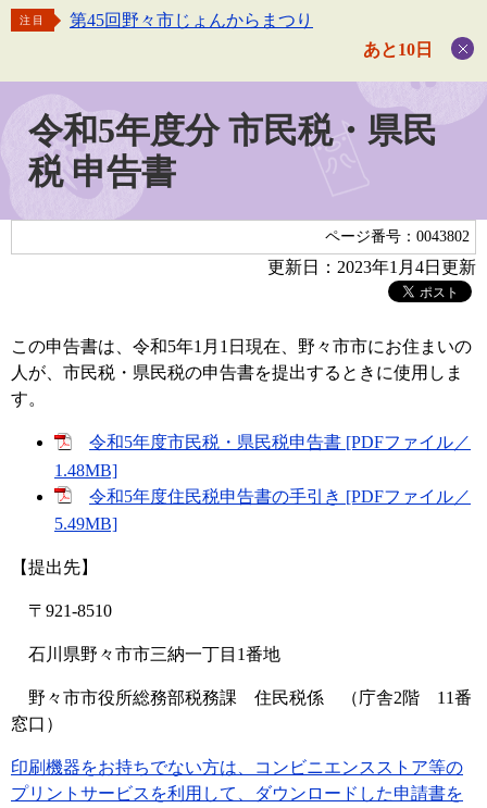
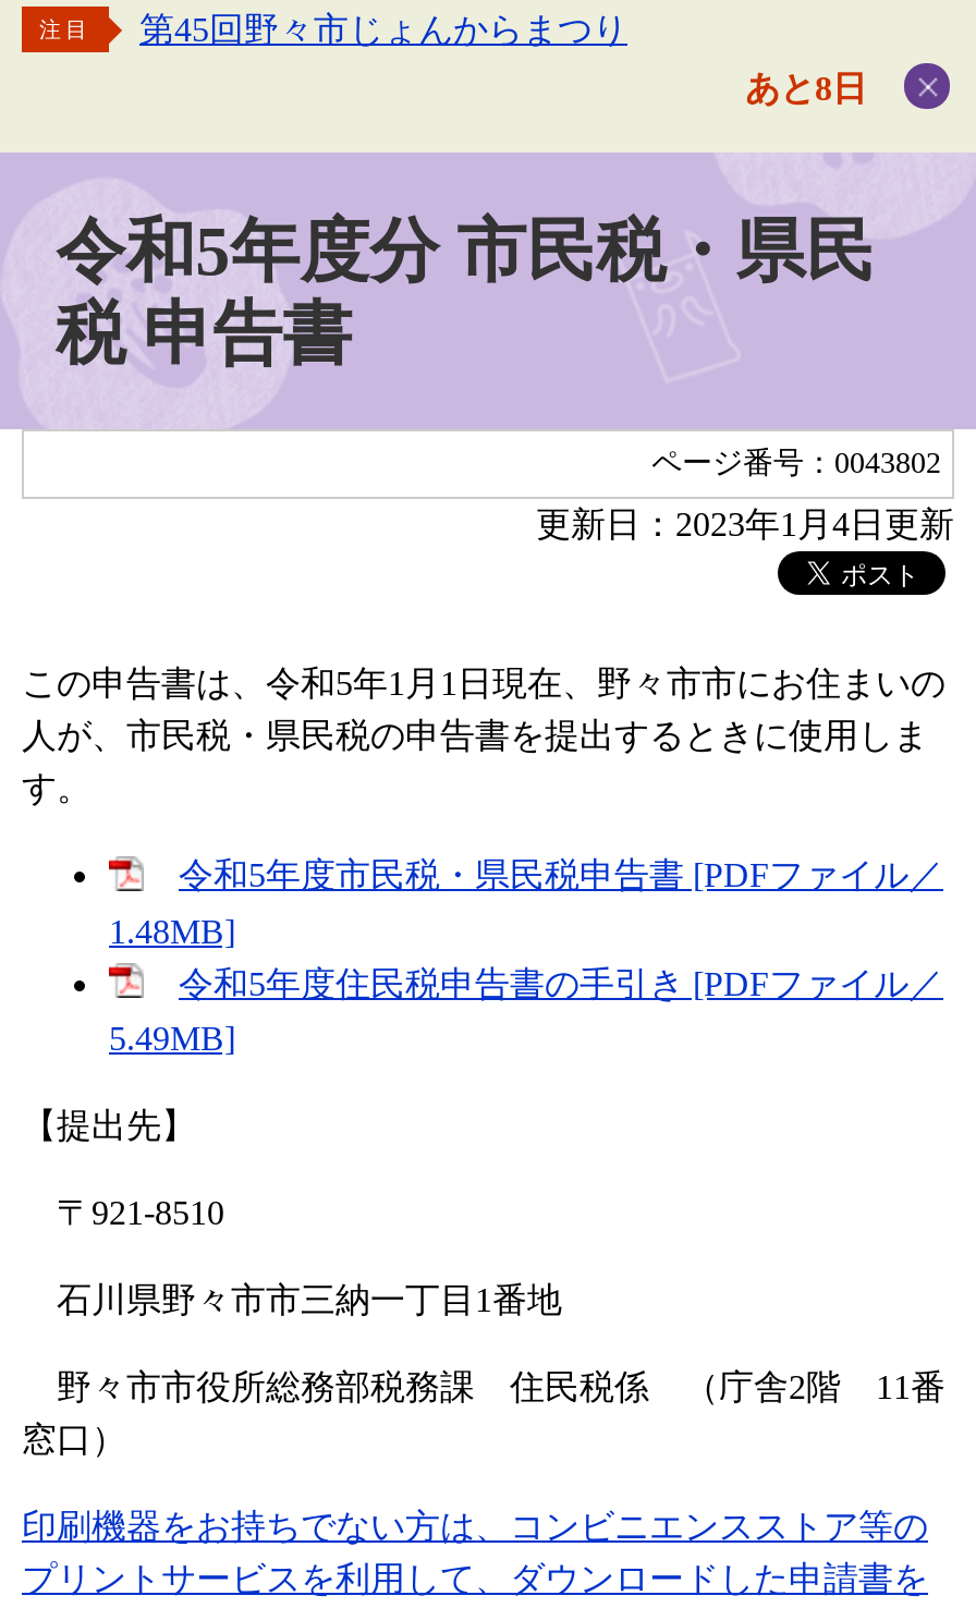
[363,40,433,59] あと10日 -> [745,70,867,107] あと8日

